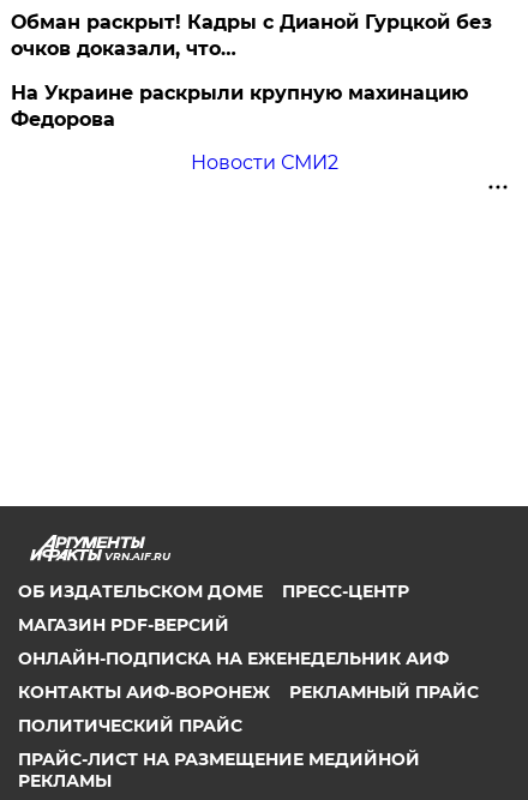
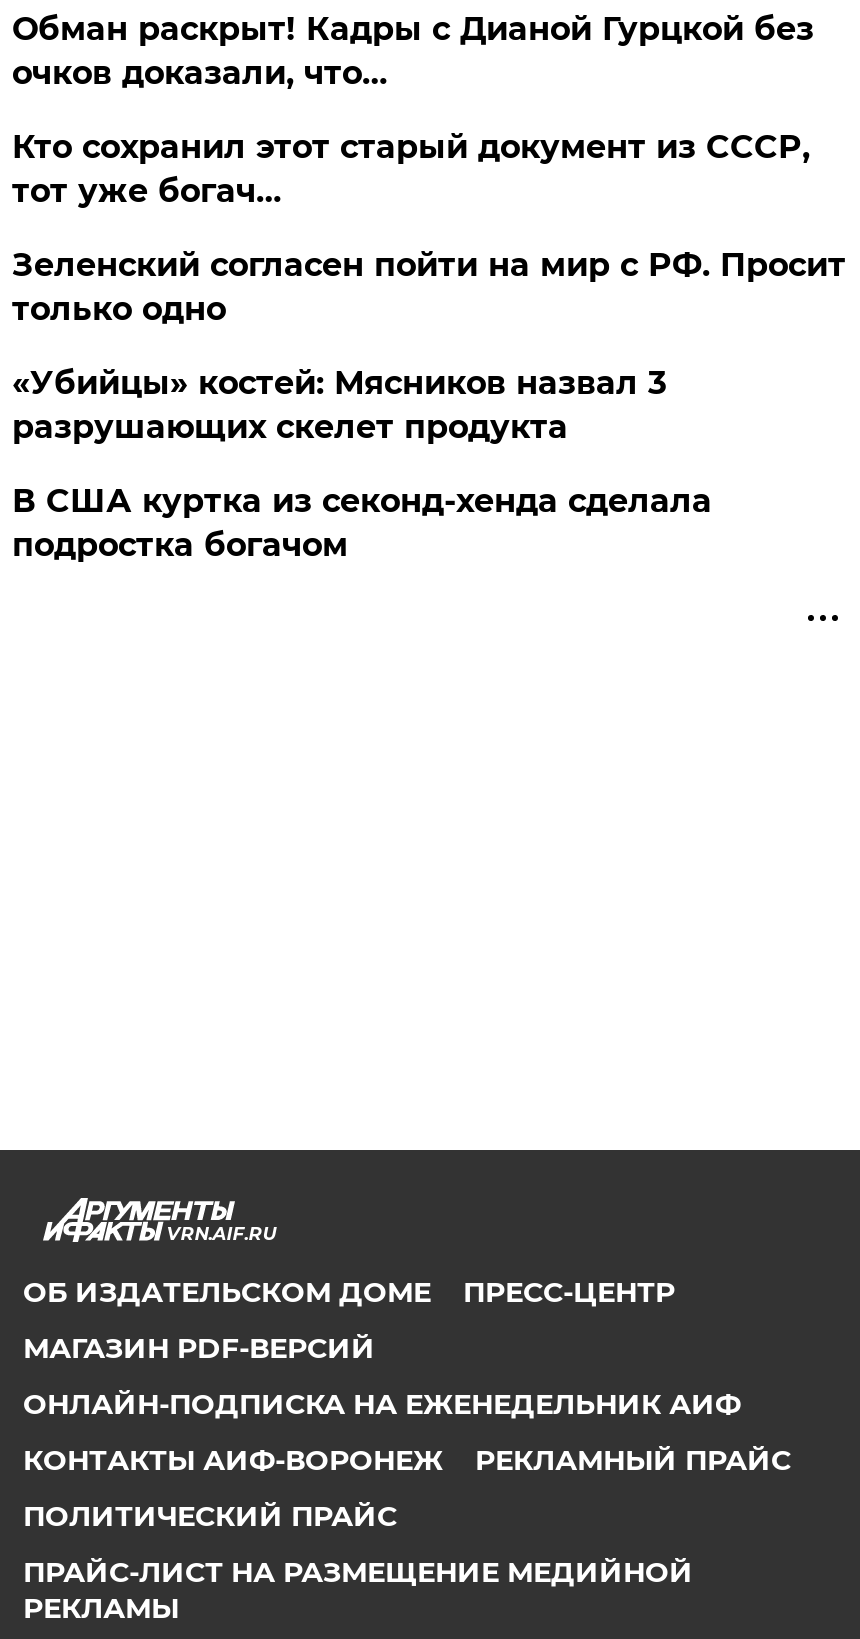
[11,82,468,174] На Украине раскрыли крупную махинацию | Федорова | Новости СМИ2 -> [12,128,846,564] Кто сохранил этот старый документ из СССР, | тот уже богач… | Зеленский согласен пойти на мир с РФ. Просит | только одно | «Убийцы» костей: Мясников назвал 3 | разрушающих скелет продукта | В США куртка из секонд-хенда сделала | подростка богачом

